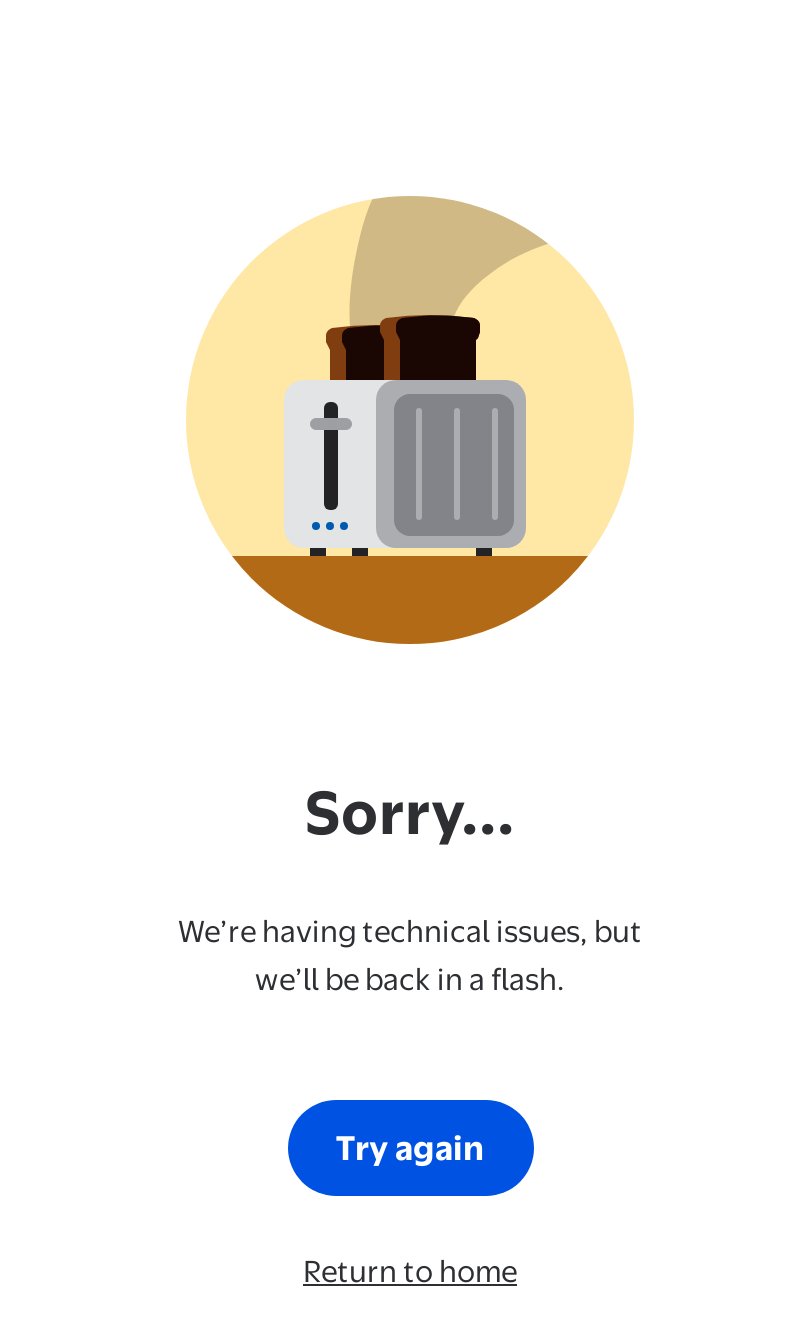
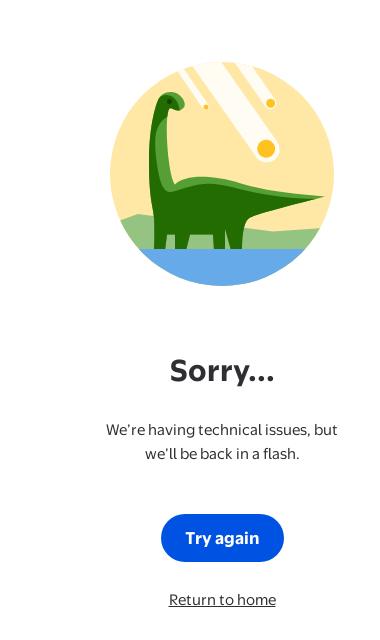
[208,196,608,646] [image] -> [120,63,324,287] [image]

